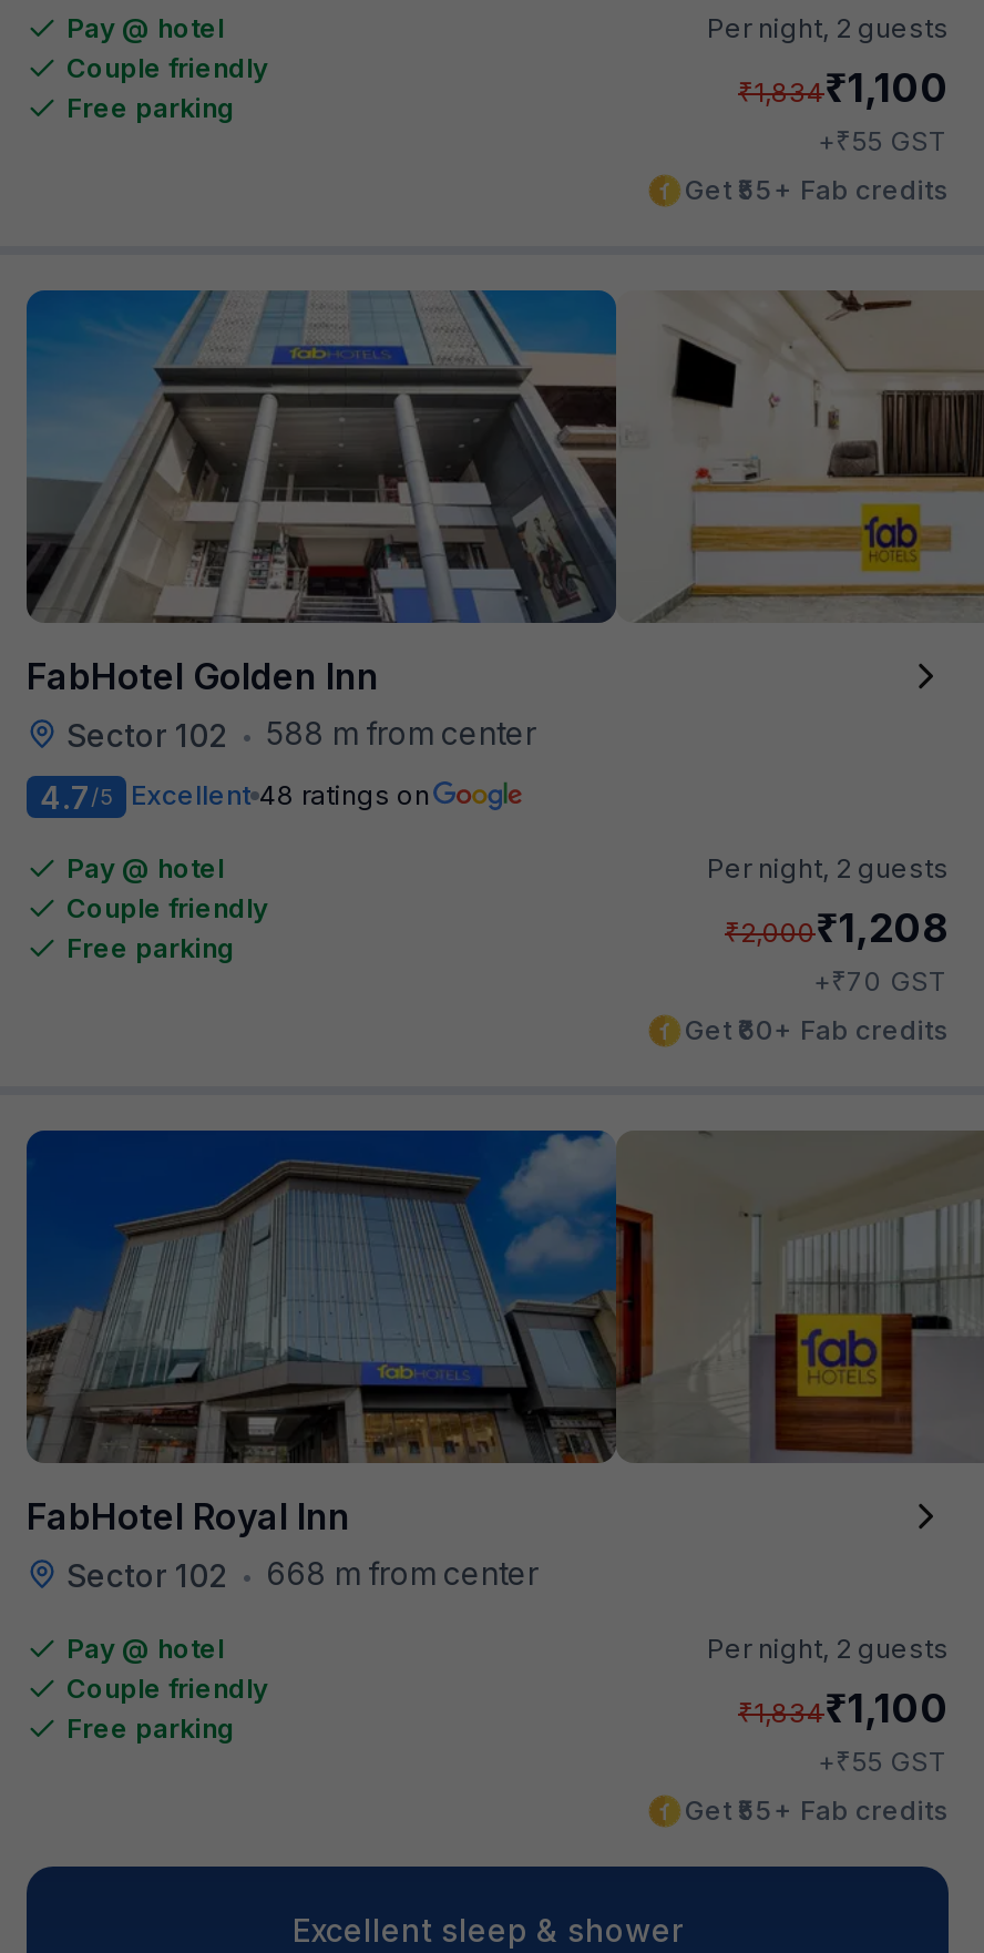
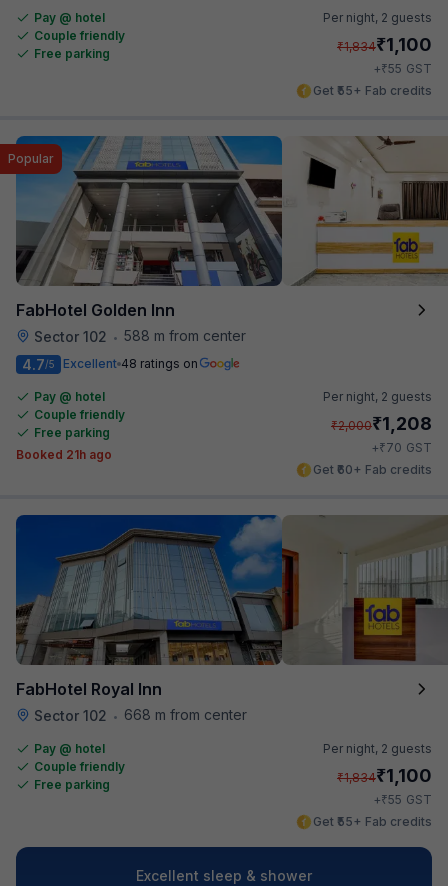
none -> [8,150,54,165] Popular
none -> [16,446,112,461] Booked 21h ago

